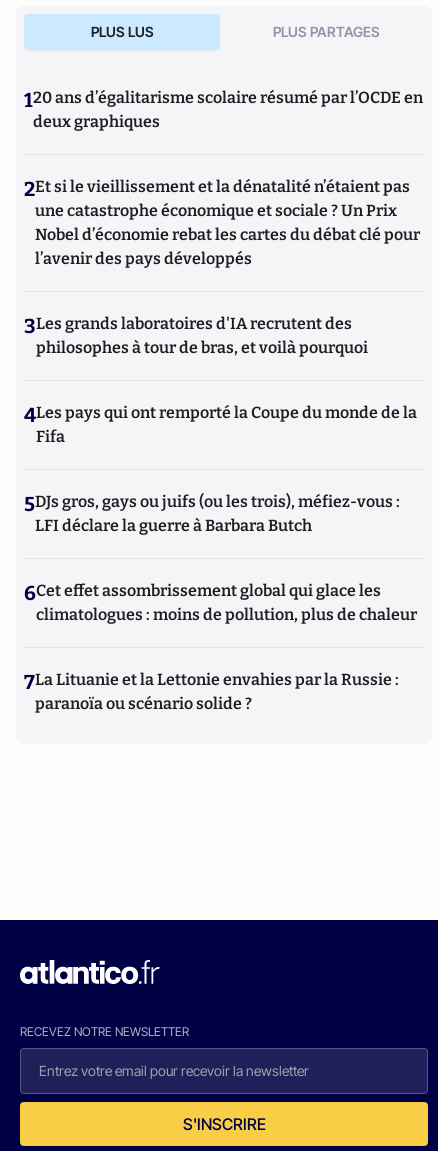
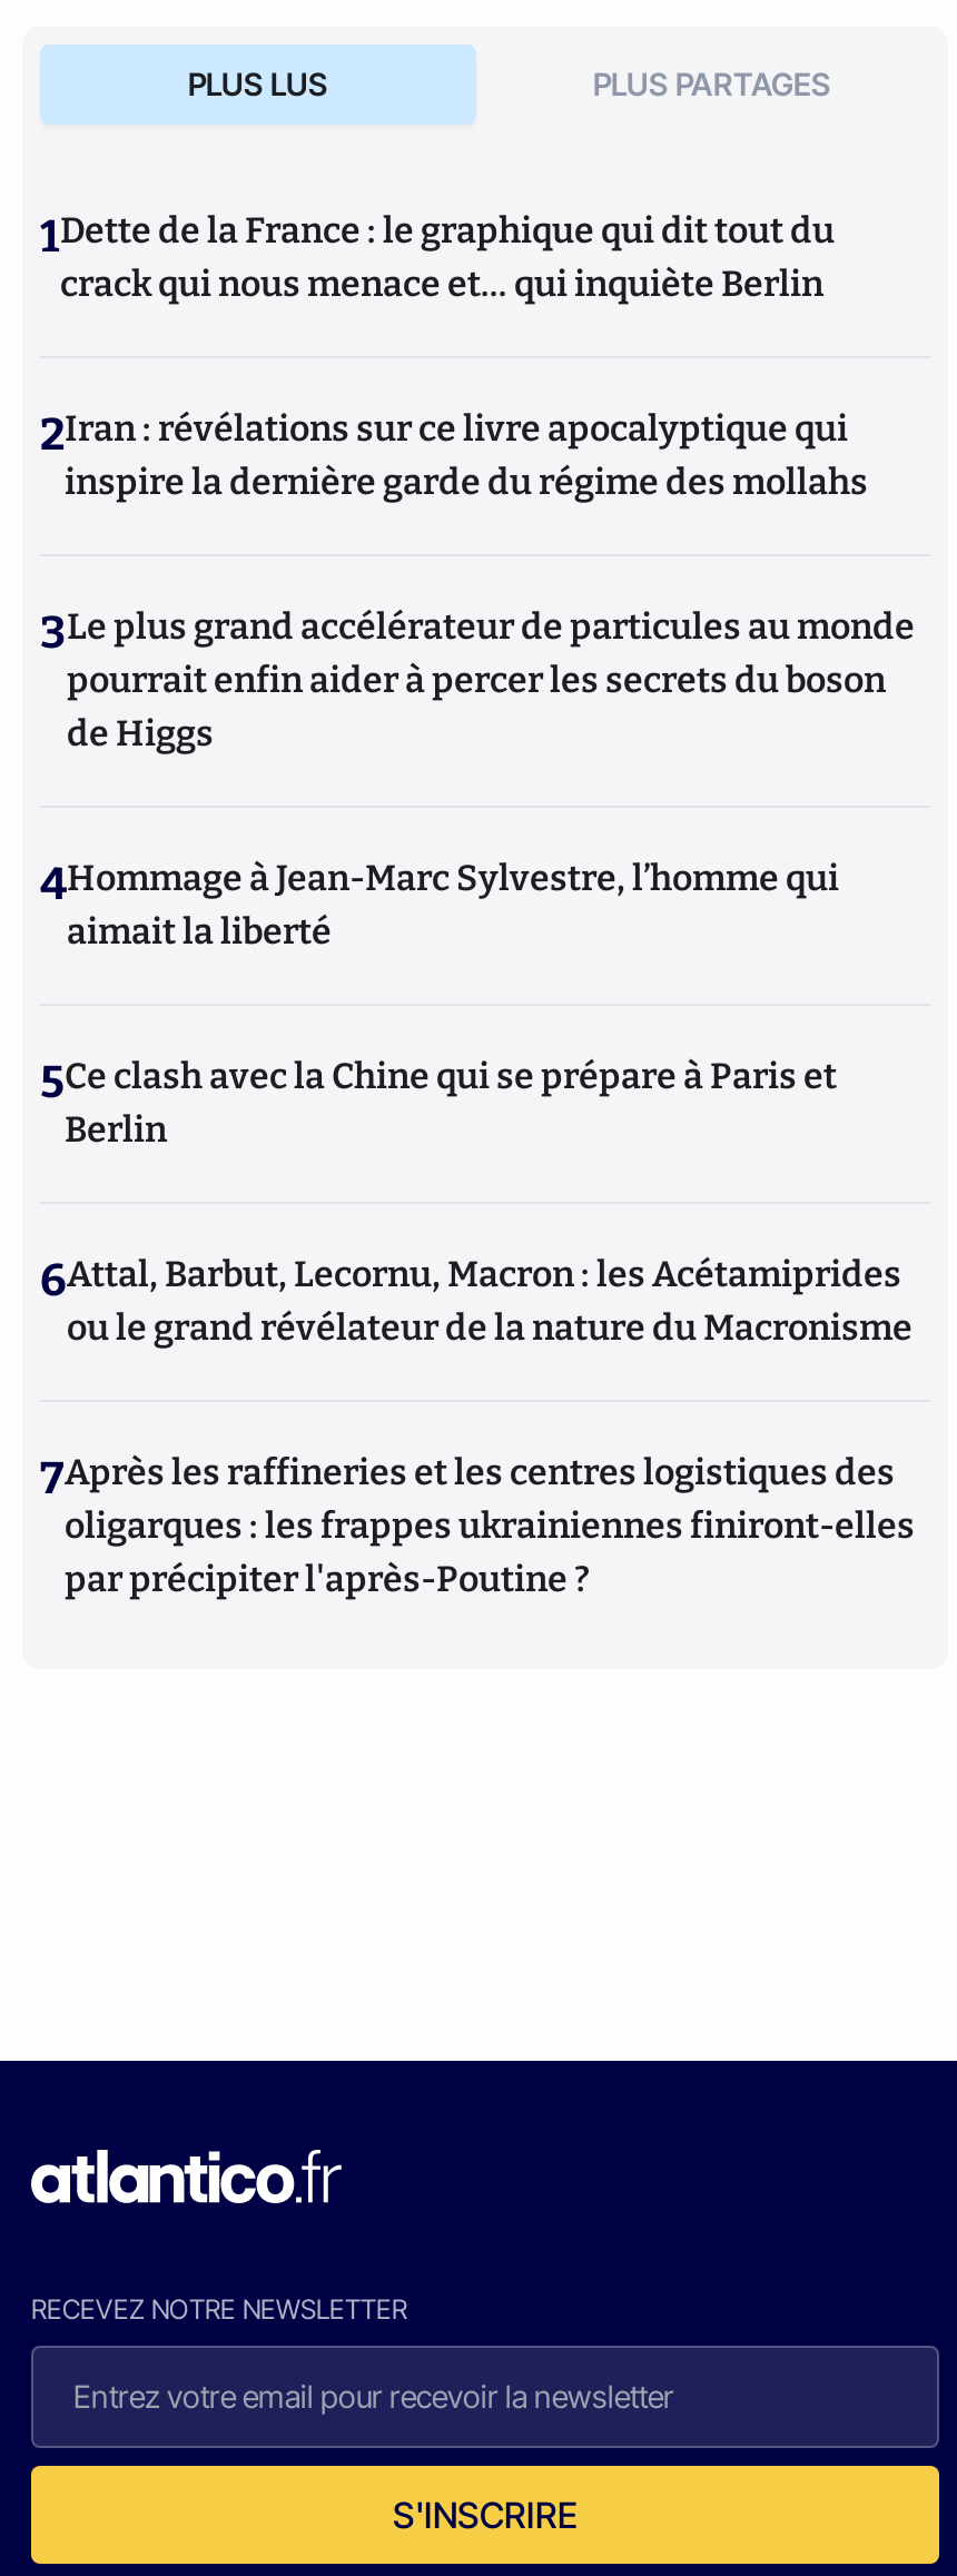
[24,88,423,131] 120 ans d’égalitarisme scolaire résumé par l’OCDE en | deux graphiques -> [40,209,835,305] 1Dette de la France : le graphique qui dit tout du | crack qui nous menace et… qui inquiète Berlin
[24,177,420,268] 2Et si le vieillissement et la dénatalité n’étaient pas | une catastrophe économique et sociale ? Un Prix | Nobel d’économie rebat les cartes du débat clé pour | l’avenir des pays développés -> [40,407,868,503] 2Iran : révélations sur ce livre apocalyptique qui | inspire la dernière garde du régime des mollahs
[24,314,368,357] 3Les grands laboratoires d'IA recrutent des | philosophes à tour de bras, et voilà pourquoi -> [40,605,915,754] 3Le plus grand accélérateur de particules au monde | pourrait enfin aider à percer les secrets du boson | de Higgs
[24,403,417,446] 4Les pays qui ont remporté la Coupe du monde de la | Fifa -> [40,857,839,953] 4Hommage à Jean-Marc Sylvestre, l’homme qui | aimait la liberté
[24,492,400,535] 5DJs gros, gays ou juifs (ou les trois), méfiez-vous : | LFI déclare la guerre à Barbara Butch -> [40,1055,837,1151] 5Ce clash avec la Chine qui se prépare à Paris et | Berlin
[24,581,417,624] 6Cet effet assombrissement global qui glace les | climatologues : moins de pollution, plus de chaleur -> [40,1253,912,1349] 6Attal, Barbut, Lecornu, Macron : les Acétamiprides | ou le grand révélateur de la nature du Macronisme
[24,670,399,713] 7La Lituanie et la Lettonie envahies par la Russie : | paranoïa ou scénario solide ? -> [40,1451,915,1600] 7Après les raffineries et les centres logistiques des | oligarques : les frappes ukrainiennes finiront-elles | par précipiter l'après-Poutine ?

